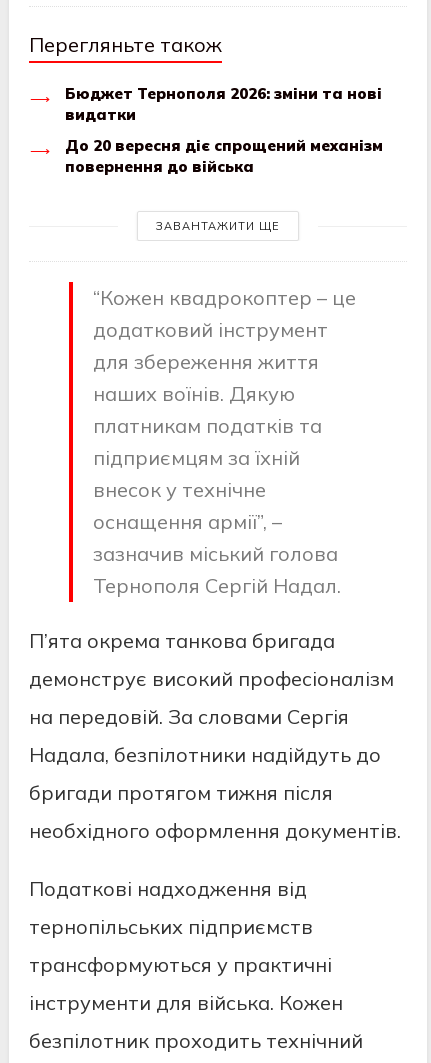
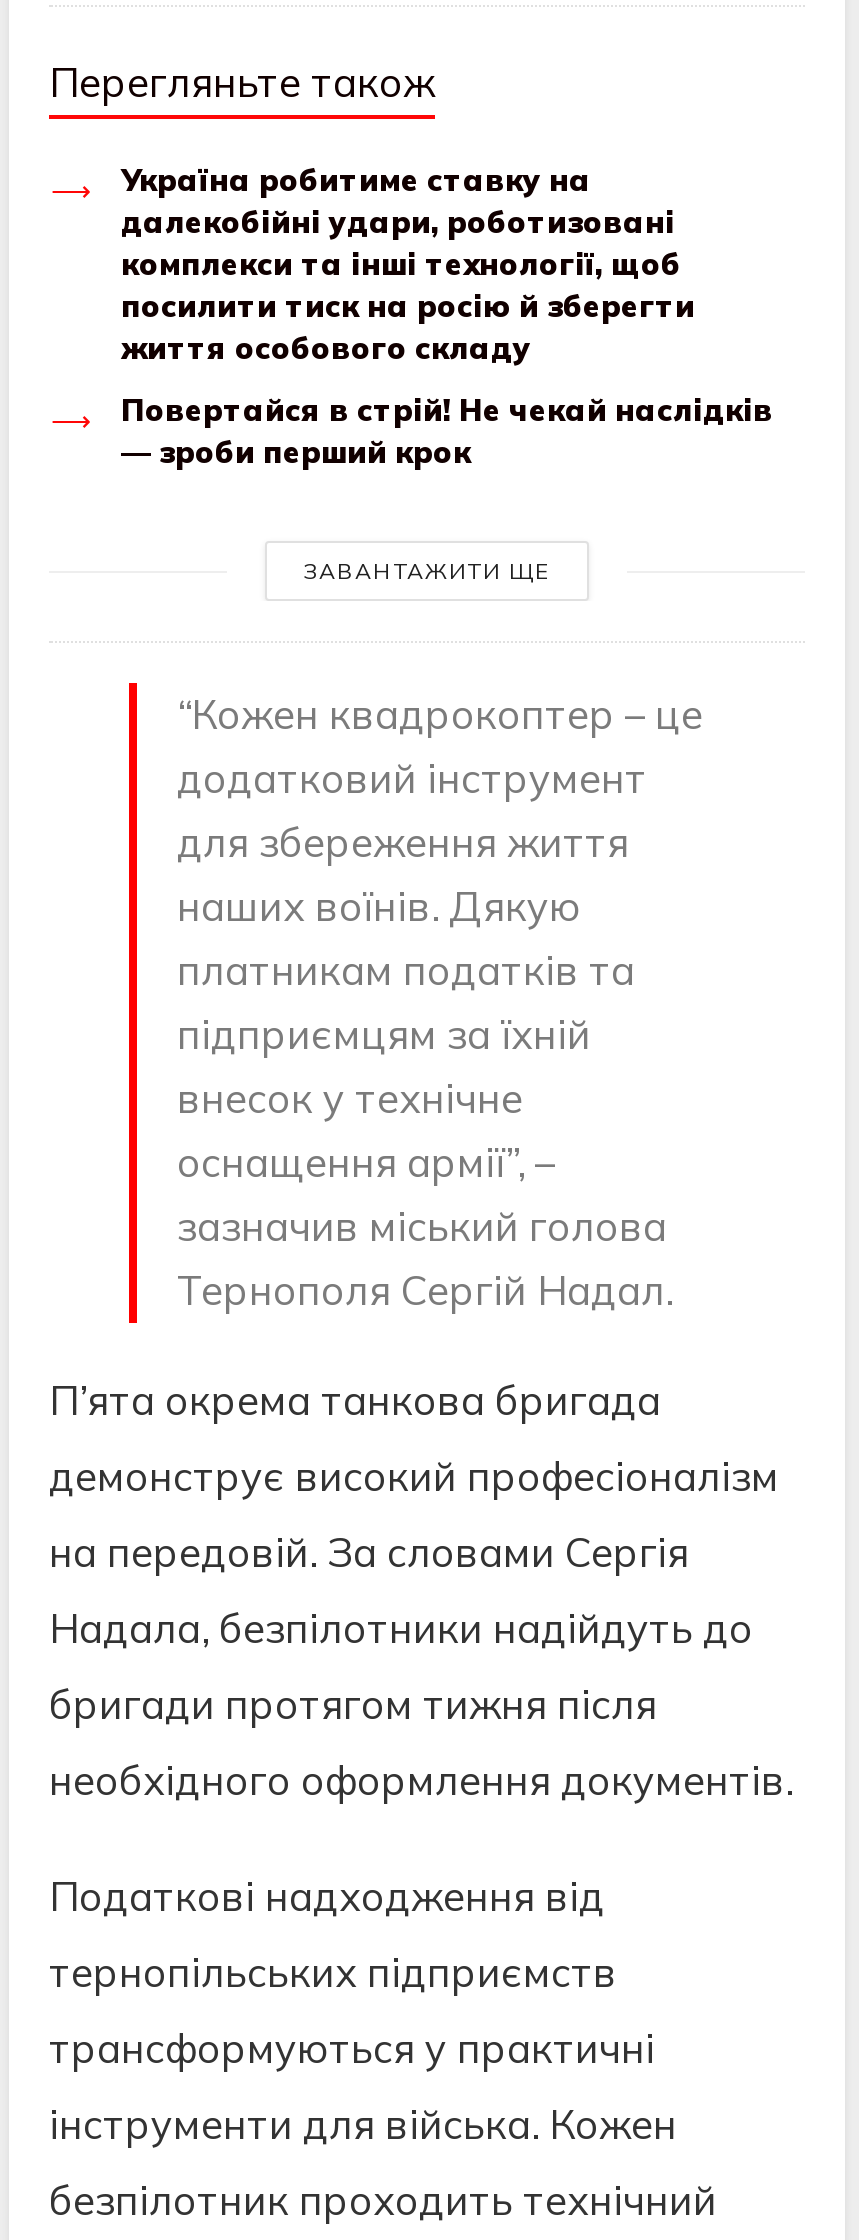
[65,84,382,124] Бюджет Тернополя 2026: зміни та нові | видатки -> [121,161,695,367] Україна робитиме ставку на | далекобійні удари, роботизовані | комплекси та інші технології, щоб | посилити тиск на росію й зберегти | життя особового складу
[65,136,383,176] До 20 вересня діє спрощений механізм | повернення до війська -> [121,391,773,471] Повертайся в стрій! Не чекай наслідків | — зроби перший крок

